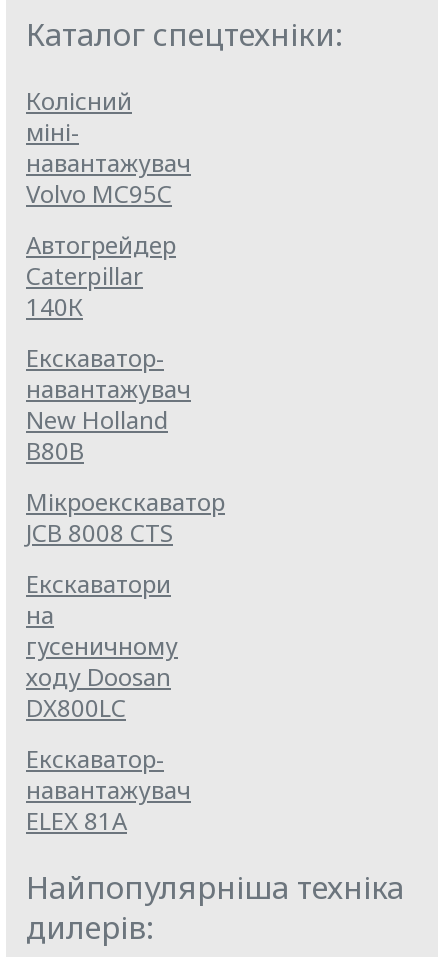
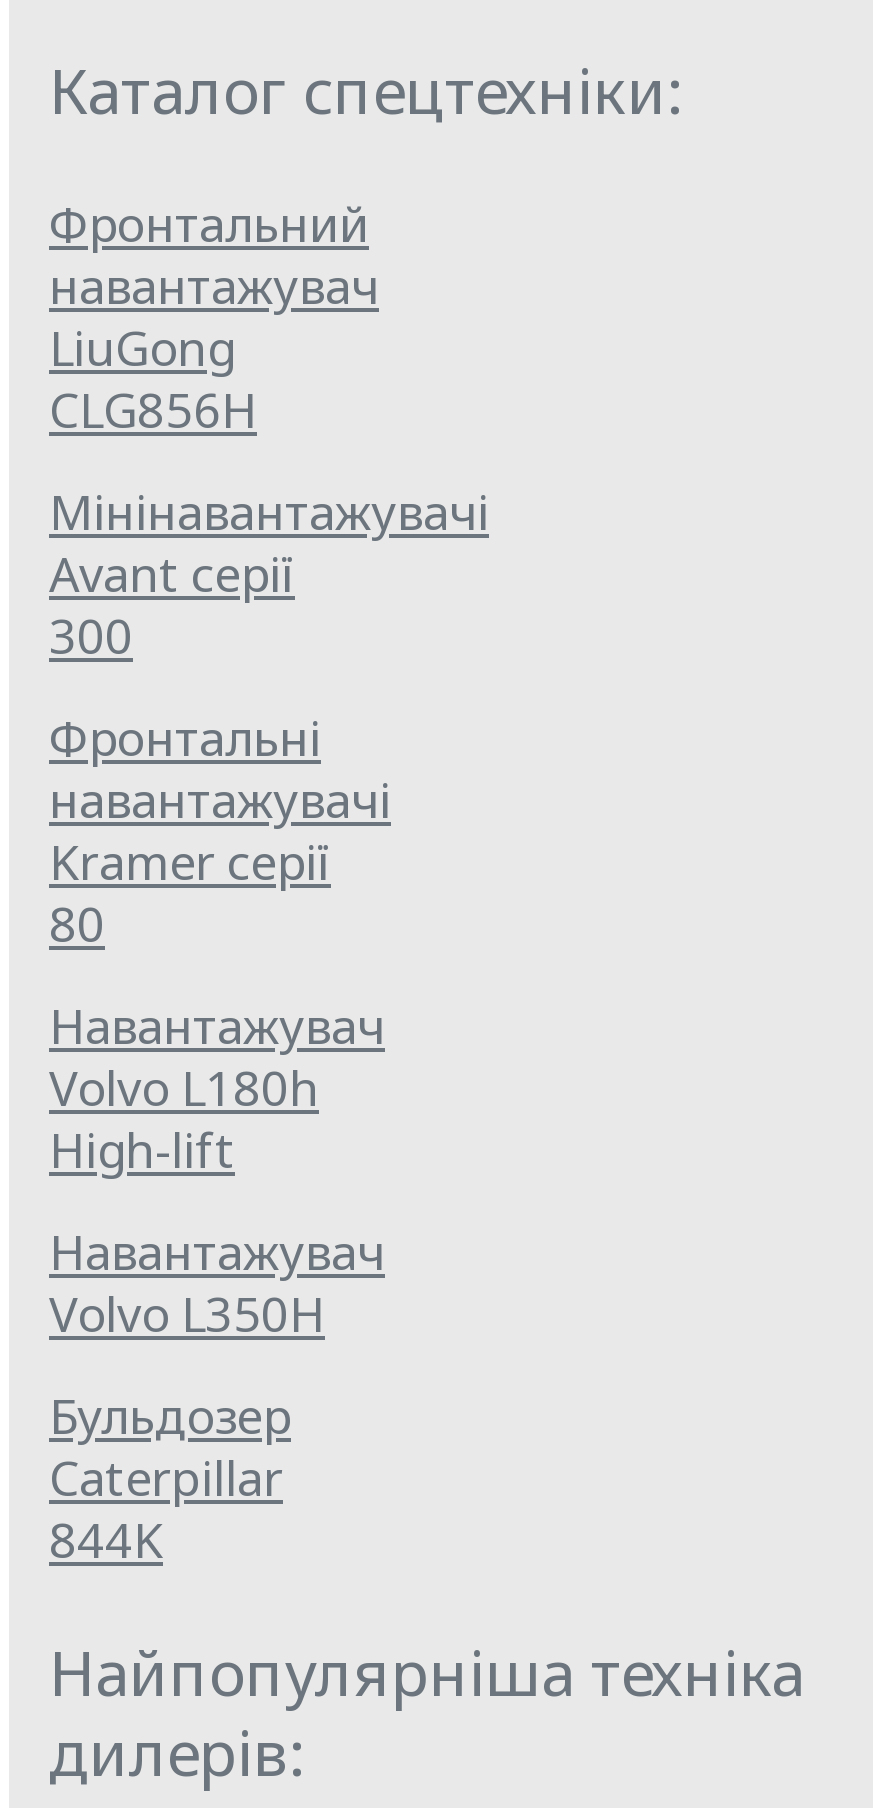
[26,84,132,148] Колісний | міні- -> [49,190,369,256] Фронтальний
[26,177,176,261] Volvo MC95C | Автогрейдер -> [49,314,489,1447] LiuGong | CLG856Н | Мінінавантажувачі | Avant серії | 300 | Фронтальні | навантажувачі | Kramer серії | 80 | Навантажувач | Volvo L180h | High-lift | Навантажувач | Volvo L350H | Бульдозер
moved [26,259,143,292] -> [49,1443,283,1509]: Caterpillar
[26,290,225,837] 140К | Екскаватор- | навантажувач | New Holland | B80B | Мікроекскаватор | JCB 8008 CTS | Екскаватори | на | гусеничному | ходу Doosan | DX800LC | Екскаватор- | навантажувач | ELEX 81A -> [49,1505,163,1571] 844K

